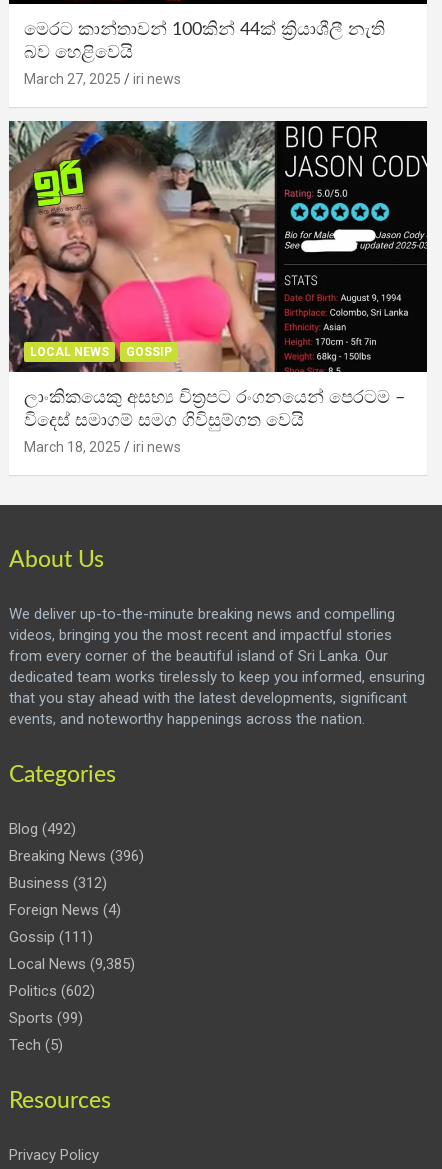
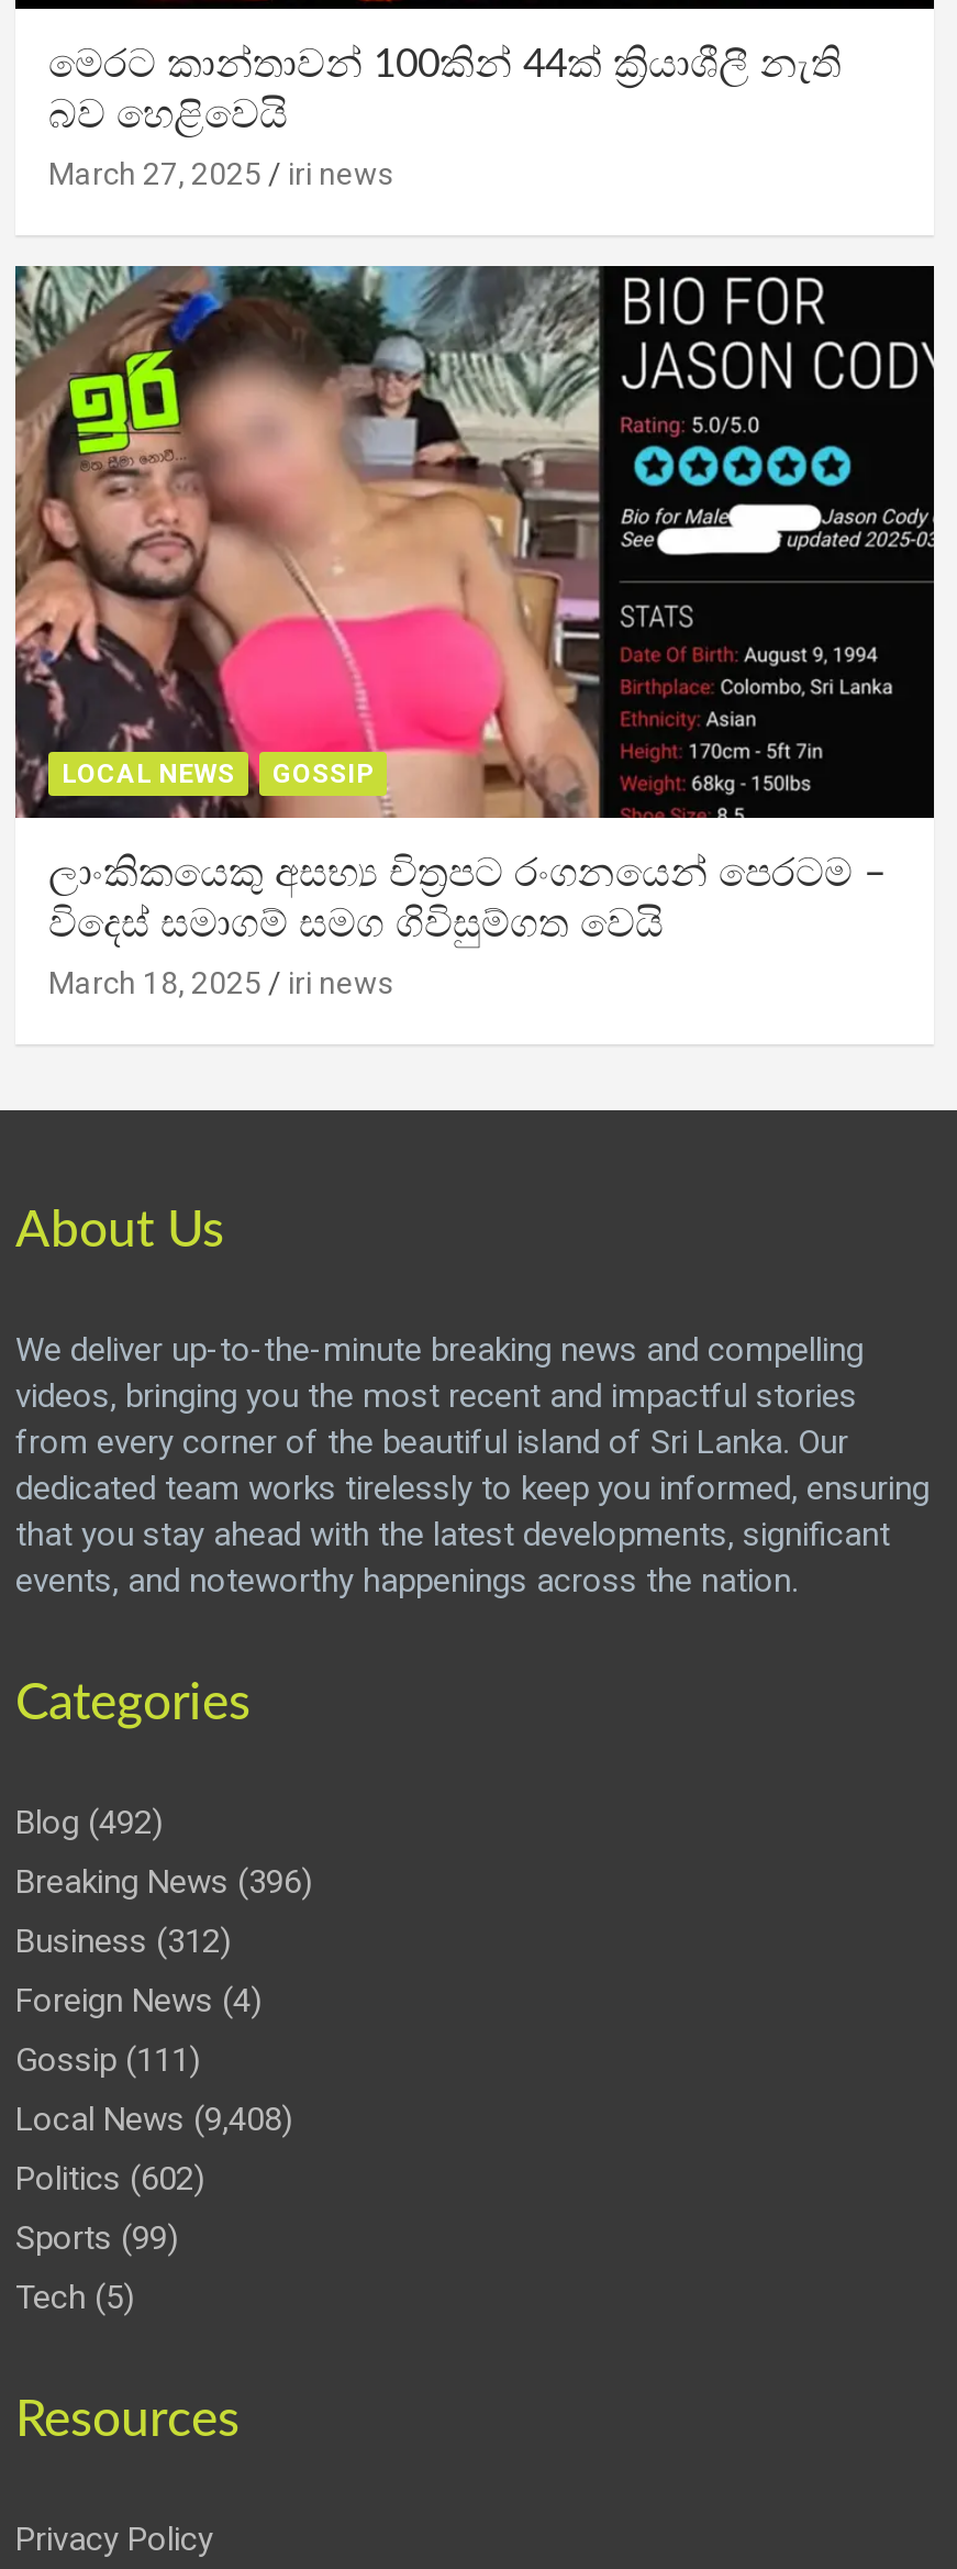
[9,955,135,973] Local News (9,385) -> [15,2099,292,2139] Local News (9,408)

